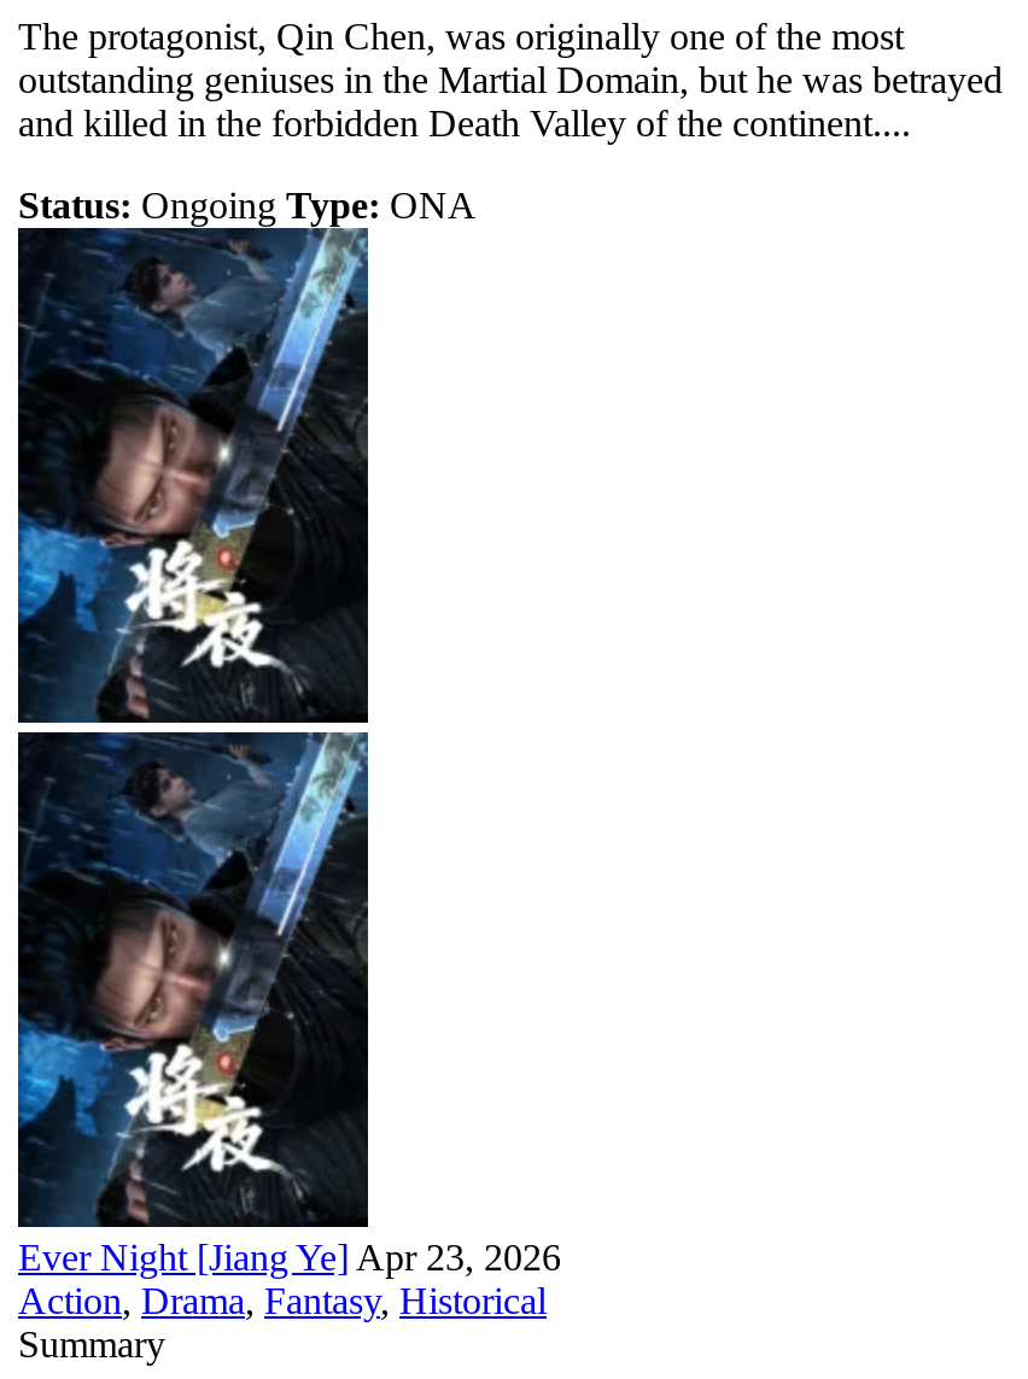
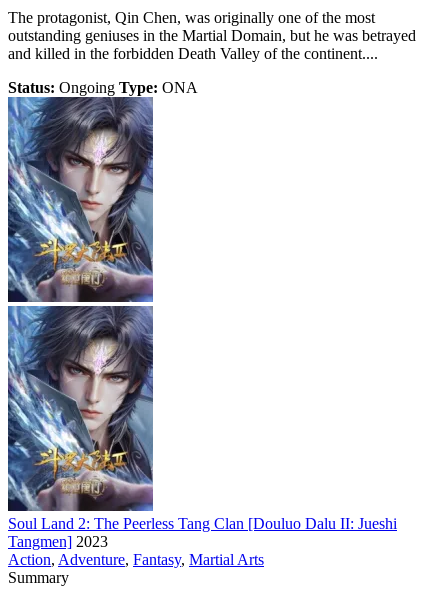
[16,230,561,1321] [image] | Ever Night [Jiang Ye] Apr 23, 2026 | Action, Drama, Fantasy,Historical -> [7,98,397,568] [image] | Soul Land 2: The Peerless Tang Clan [Douluo Dalu II: Jueshi | Tangmen] 2023 | Action, Adventure, Fantasy, Martial Arts

